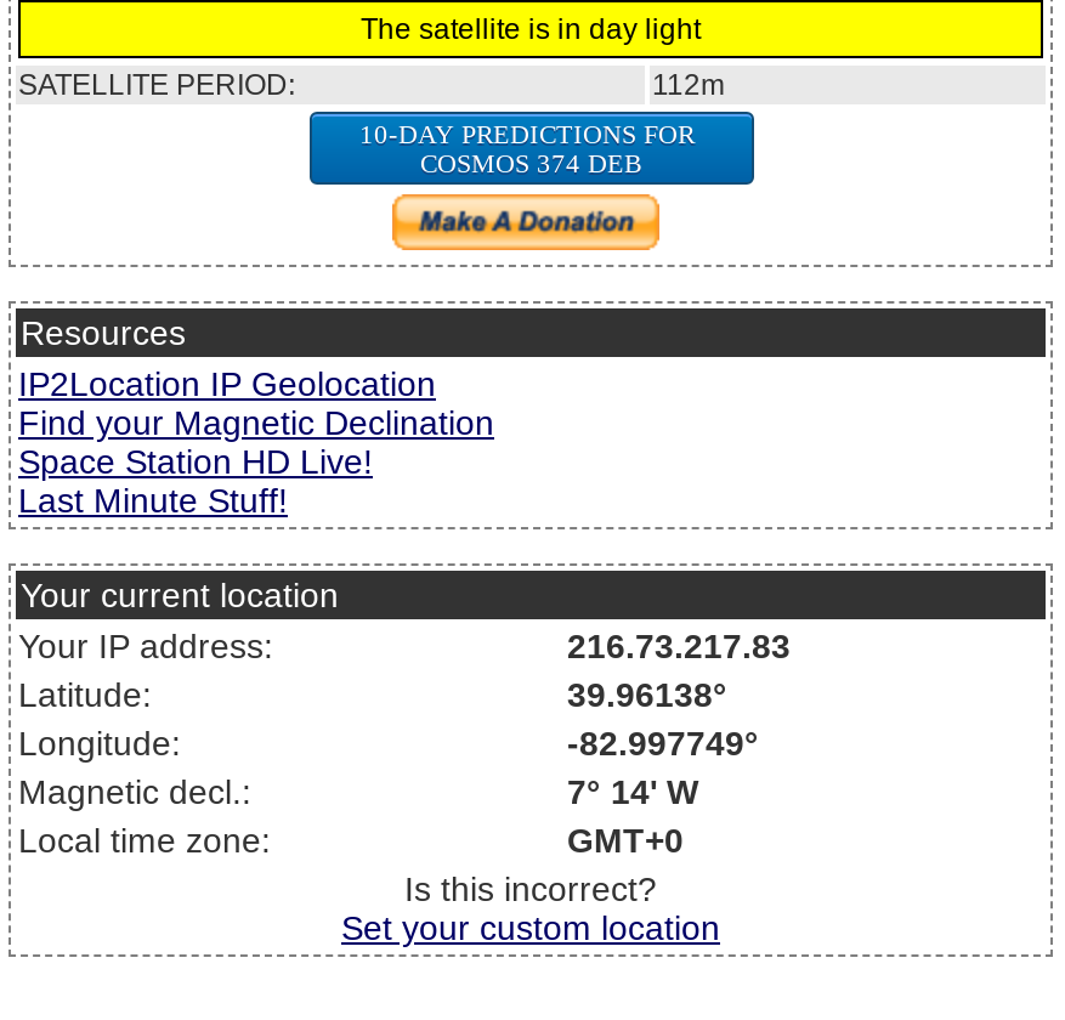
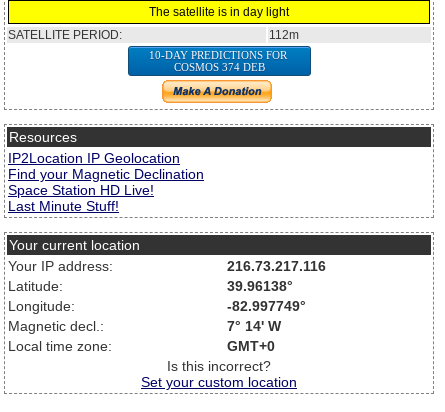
[567,627,791,665] 216.73.217.83 -> [227,258,326,274] 216.73.217.116

